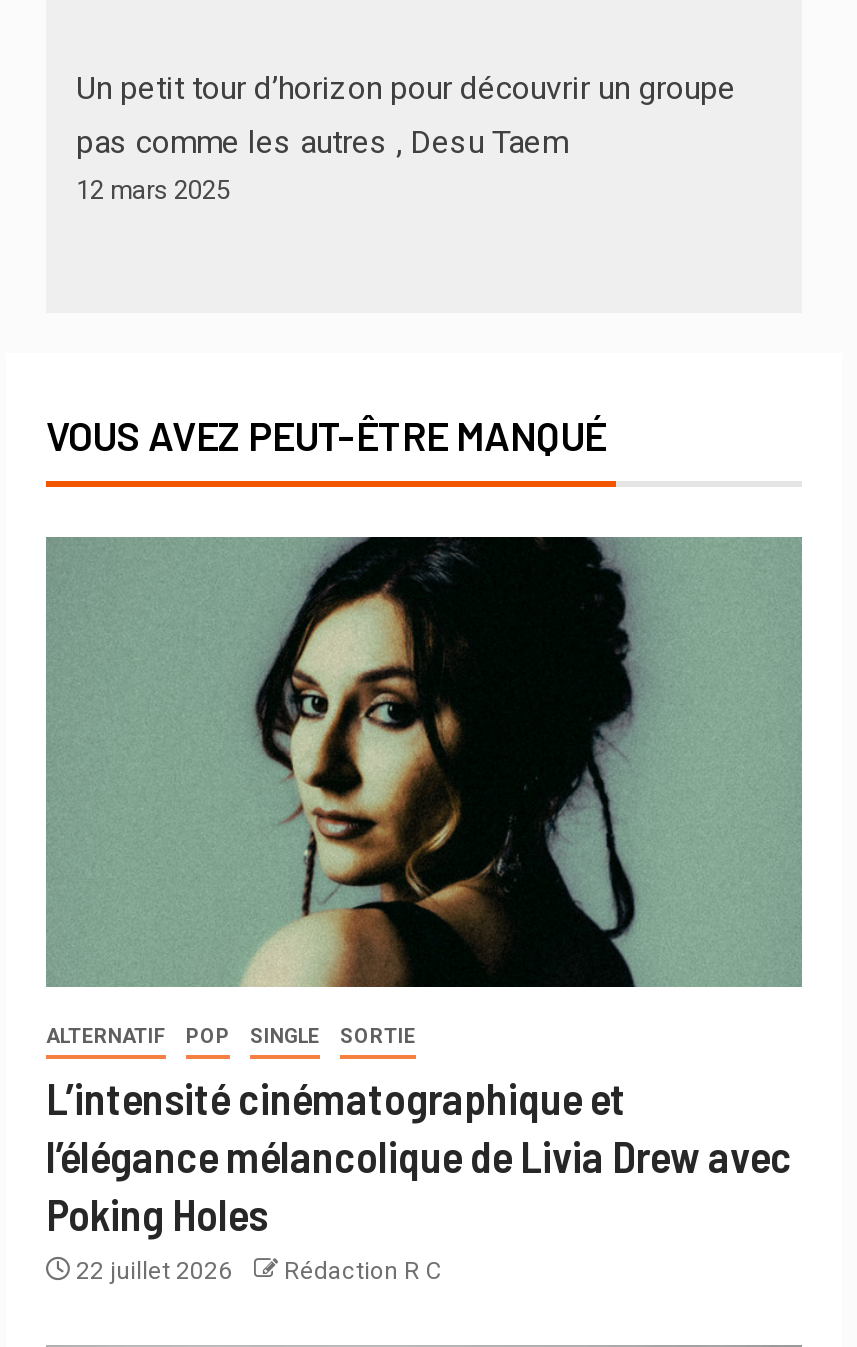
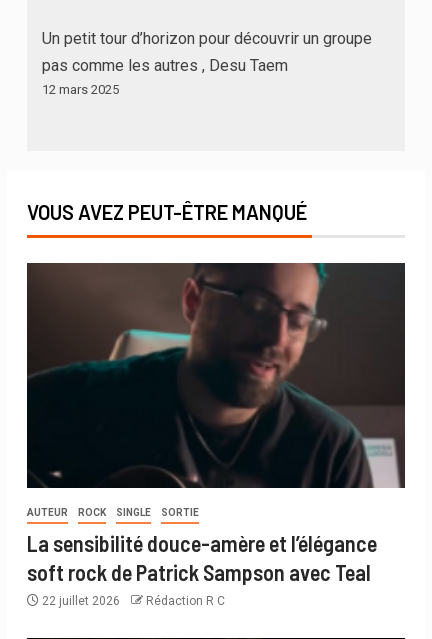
[46,535,802,1047] [image] | ALTERNATIF | POP -> [26,262,406,518] [image] | AUTEUR | ROCK
[46,1071,792,1239] L’intensité cinématographique et | l’élégance mélancolique de Livia Drew avec | Poking Holes -> [27,530,377,585] La sensibilité douce-amère et l’élégance | soft rock de Patrick Sampson avec Teal

